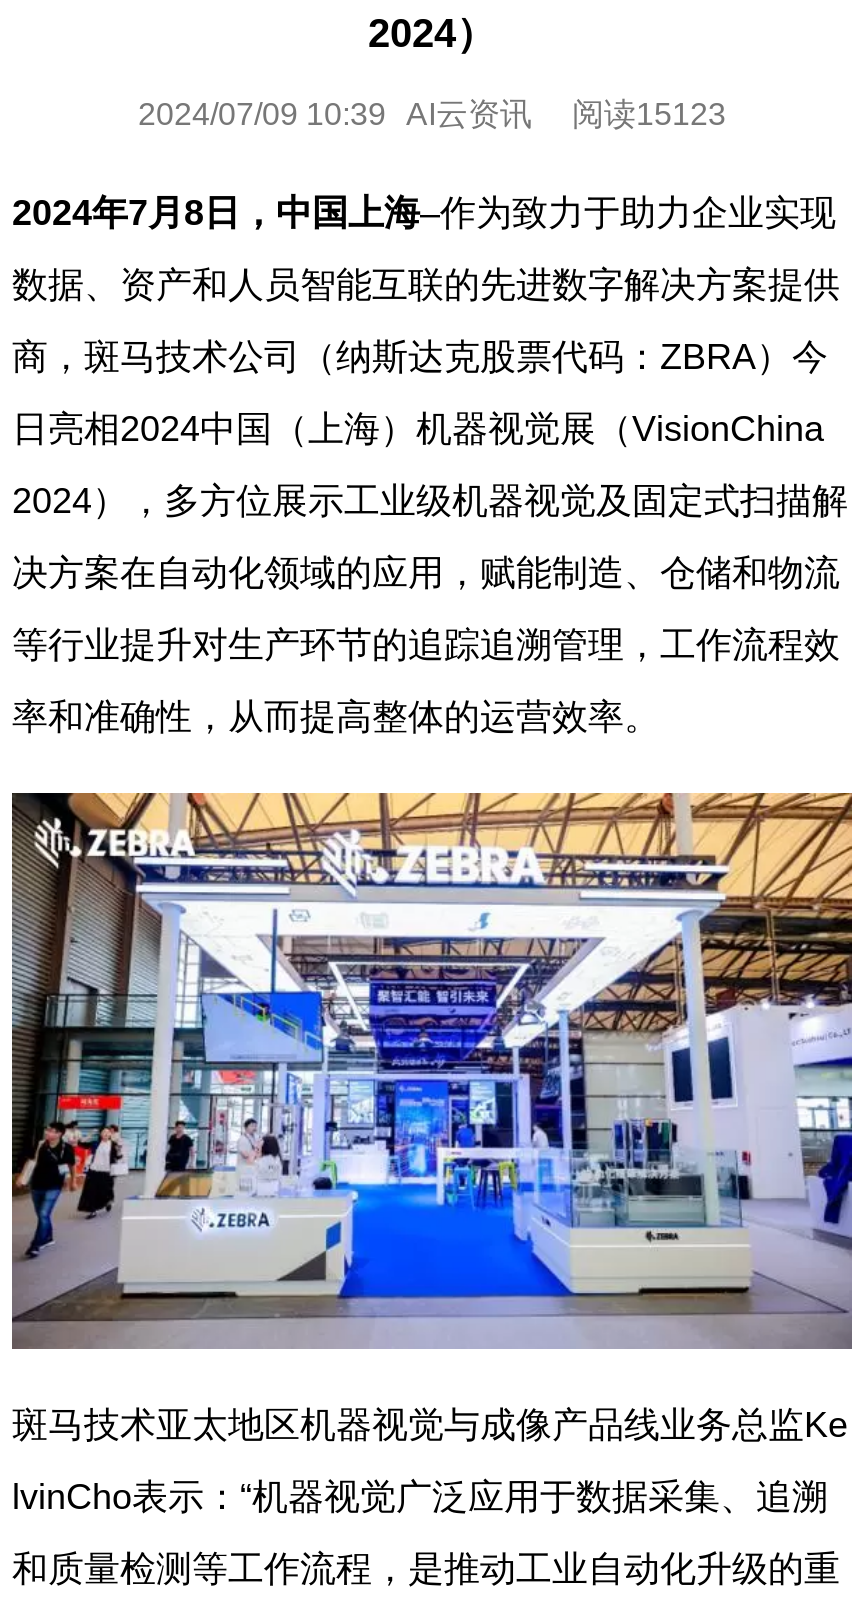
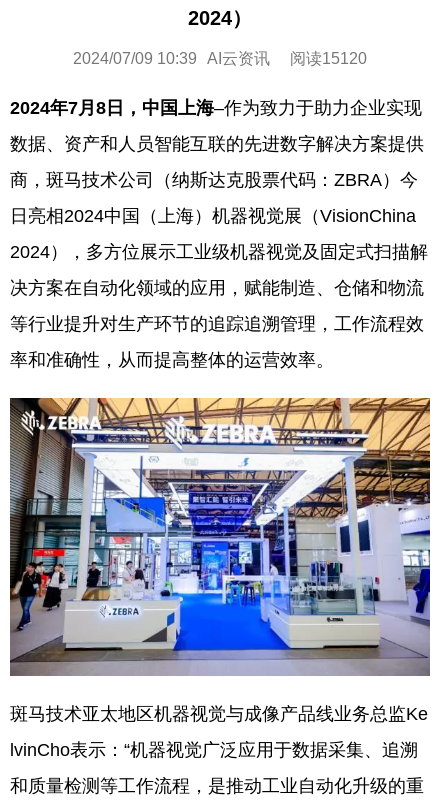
[636,97,726,131] 15123 -> [322,50,367,67] 15120

